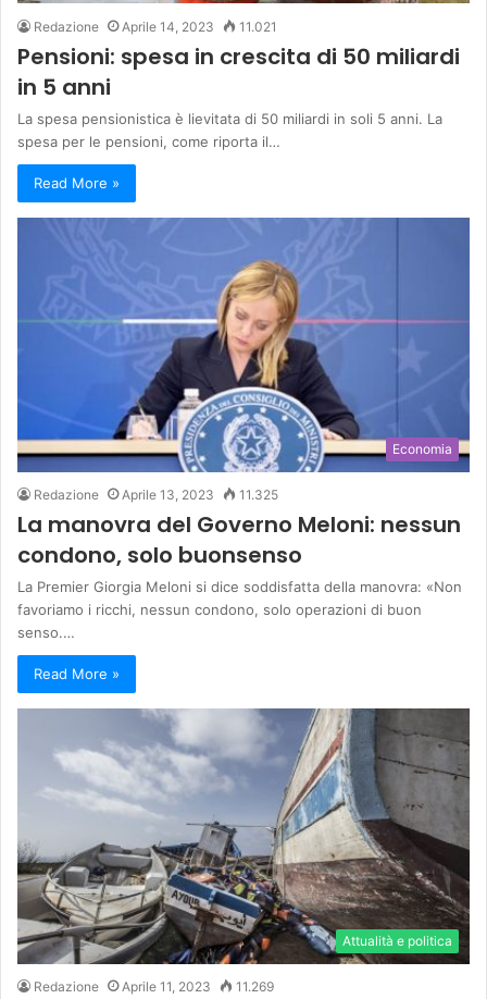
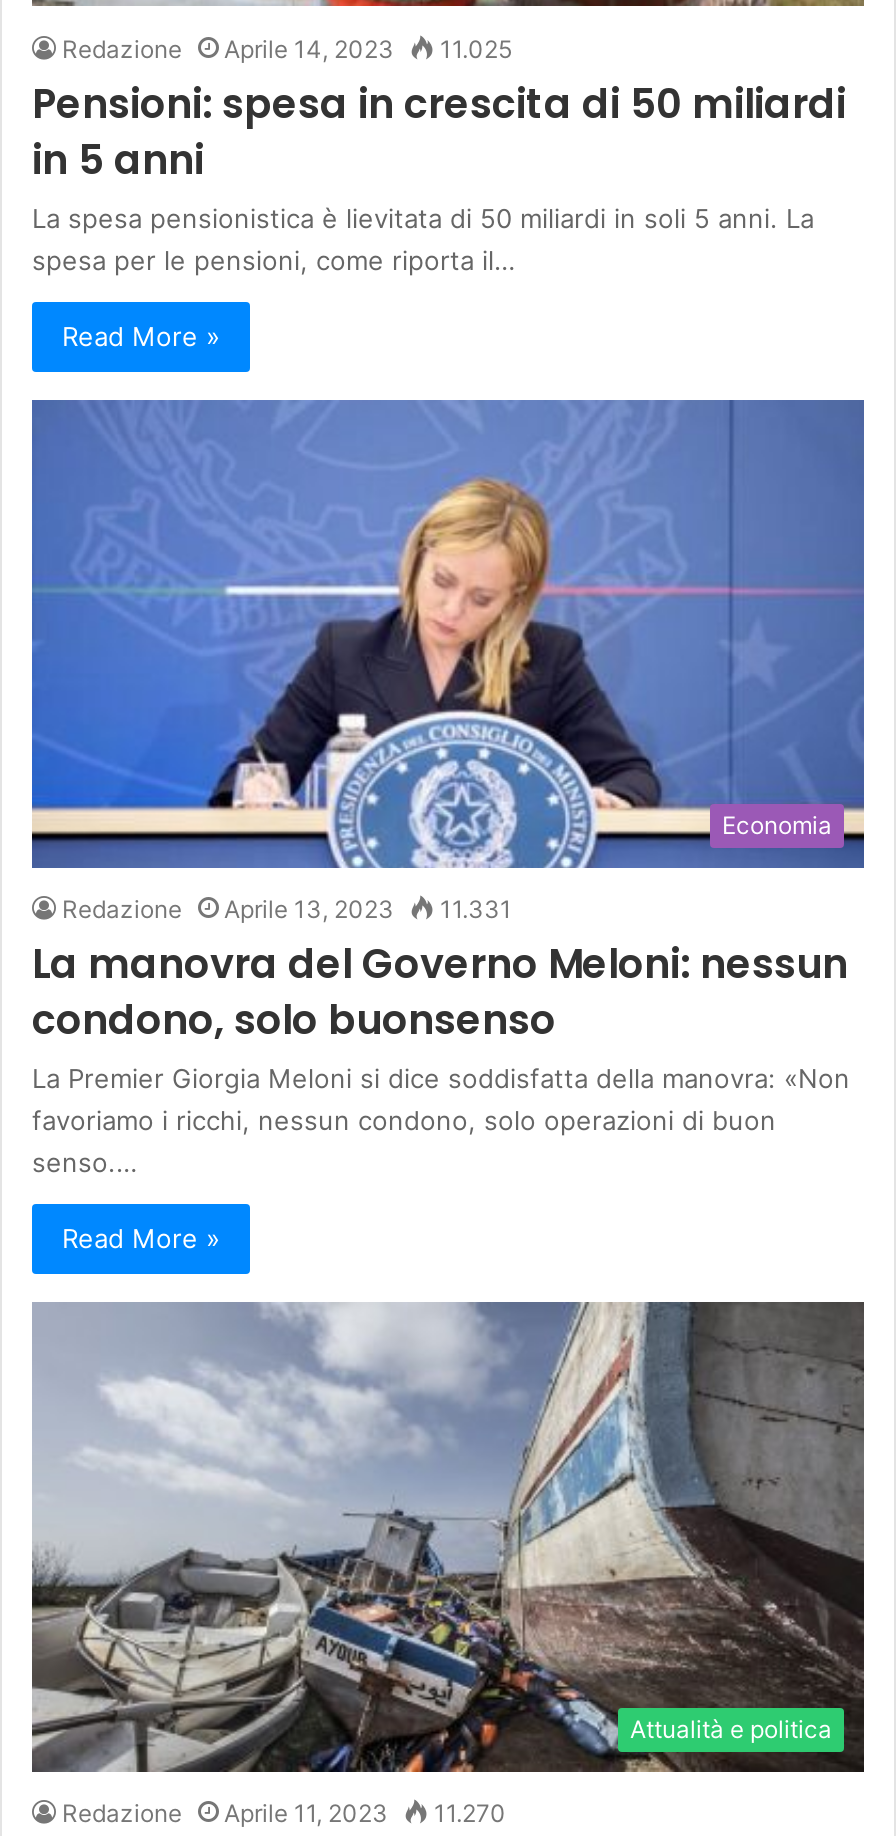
[34,18,277,34] Redazione Aprile 14, 2023 11.021 -> [62,33,512,63] Redazione Aprile 14, 2023 11.025
[34,487,278,503] Redazione Aprile 13, 2023 11.325 -> [62,894,512,924] Redazione Aprile 13, 2023 11.331
[34,978,274,994] Redazione Aprile 11, 2023 11.269 -> [62,1798,506,1828] Redazione Aprile 11, 2023 11.270

